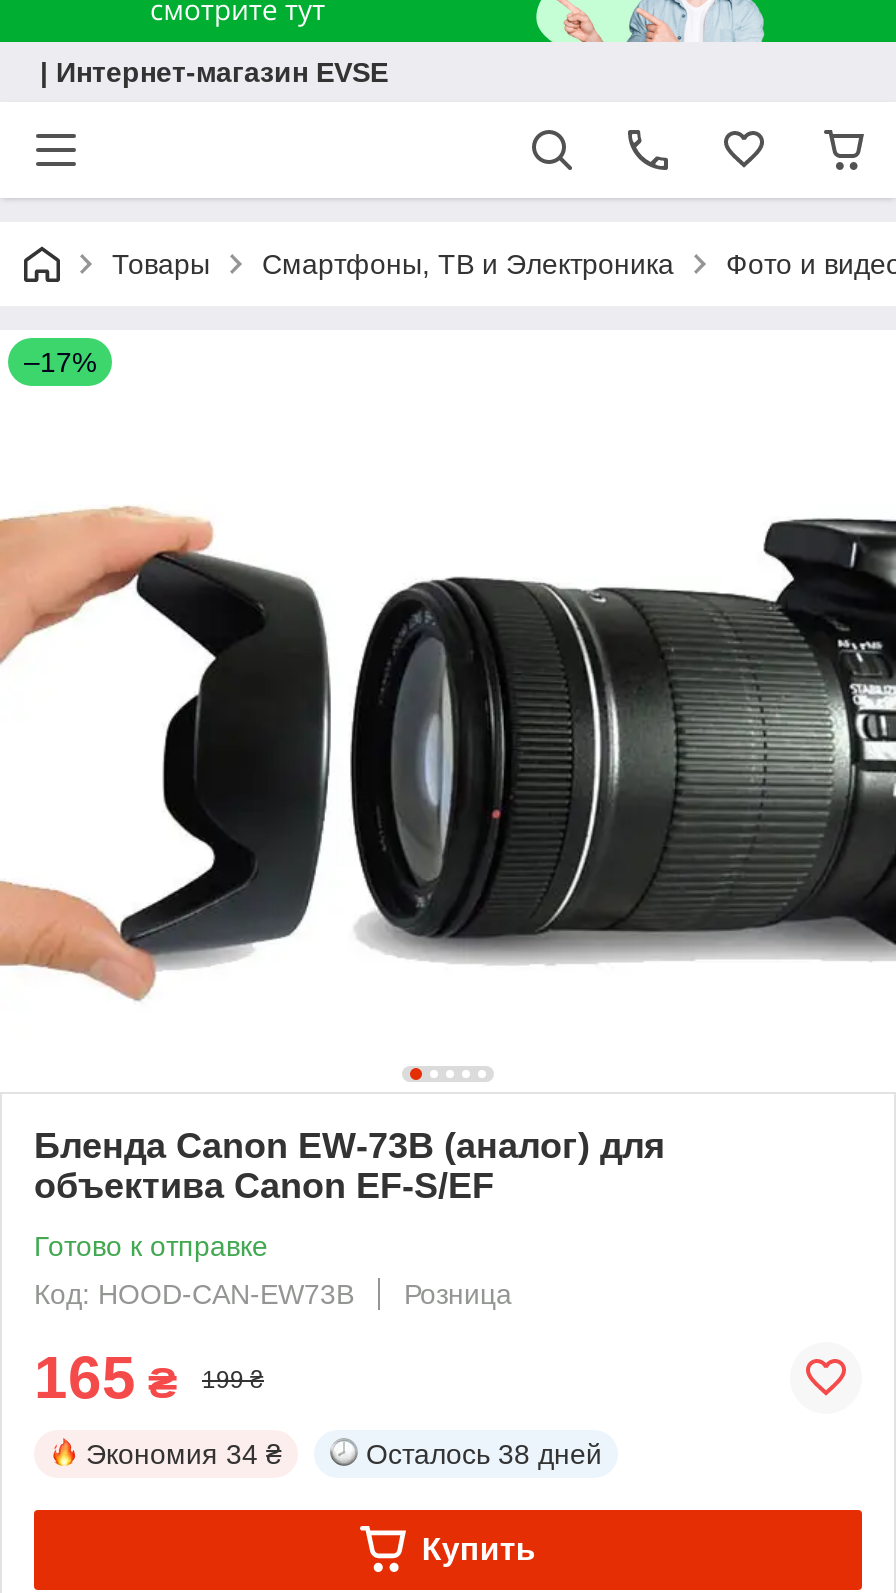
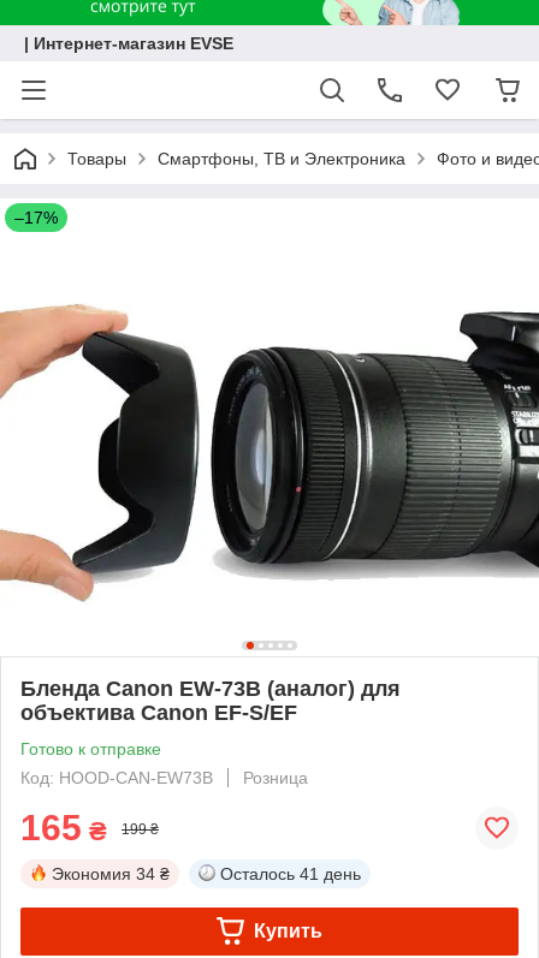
[366,1438,602,1470] Осталось 38 дней -> [220,864,361,883] Осталось 41 день

